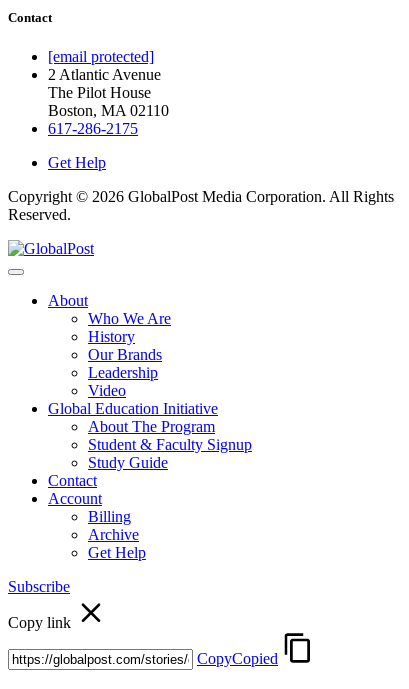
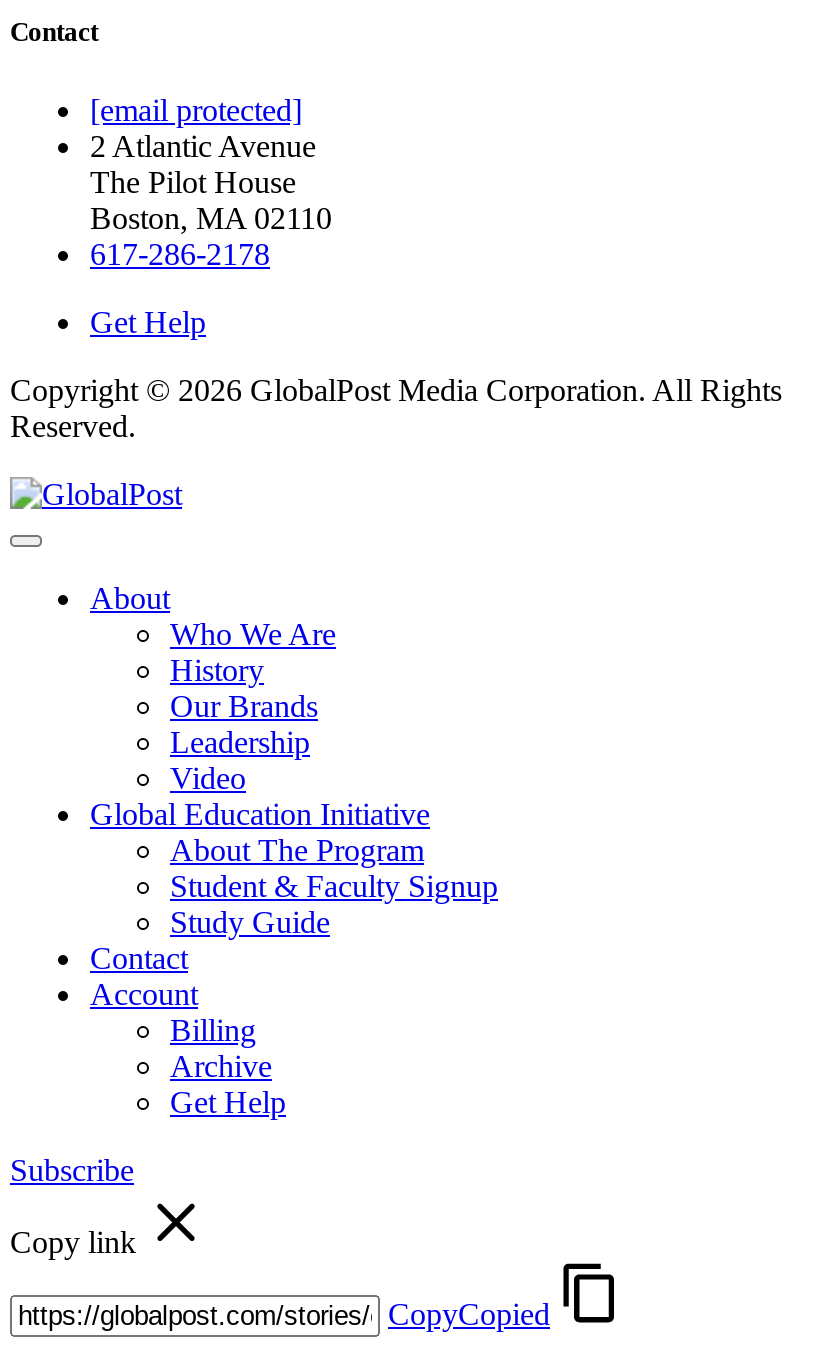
[48,120,138,137] 617-286-2175 -> [90,237,270,271] 617-286-2178

